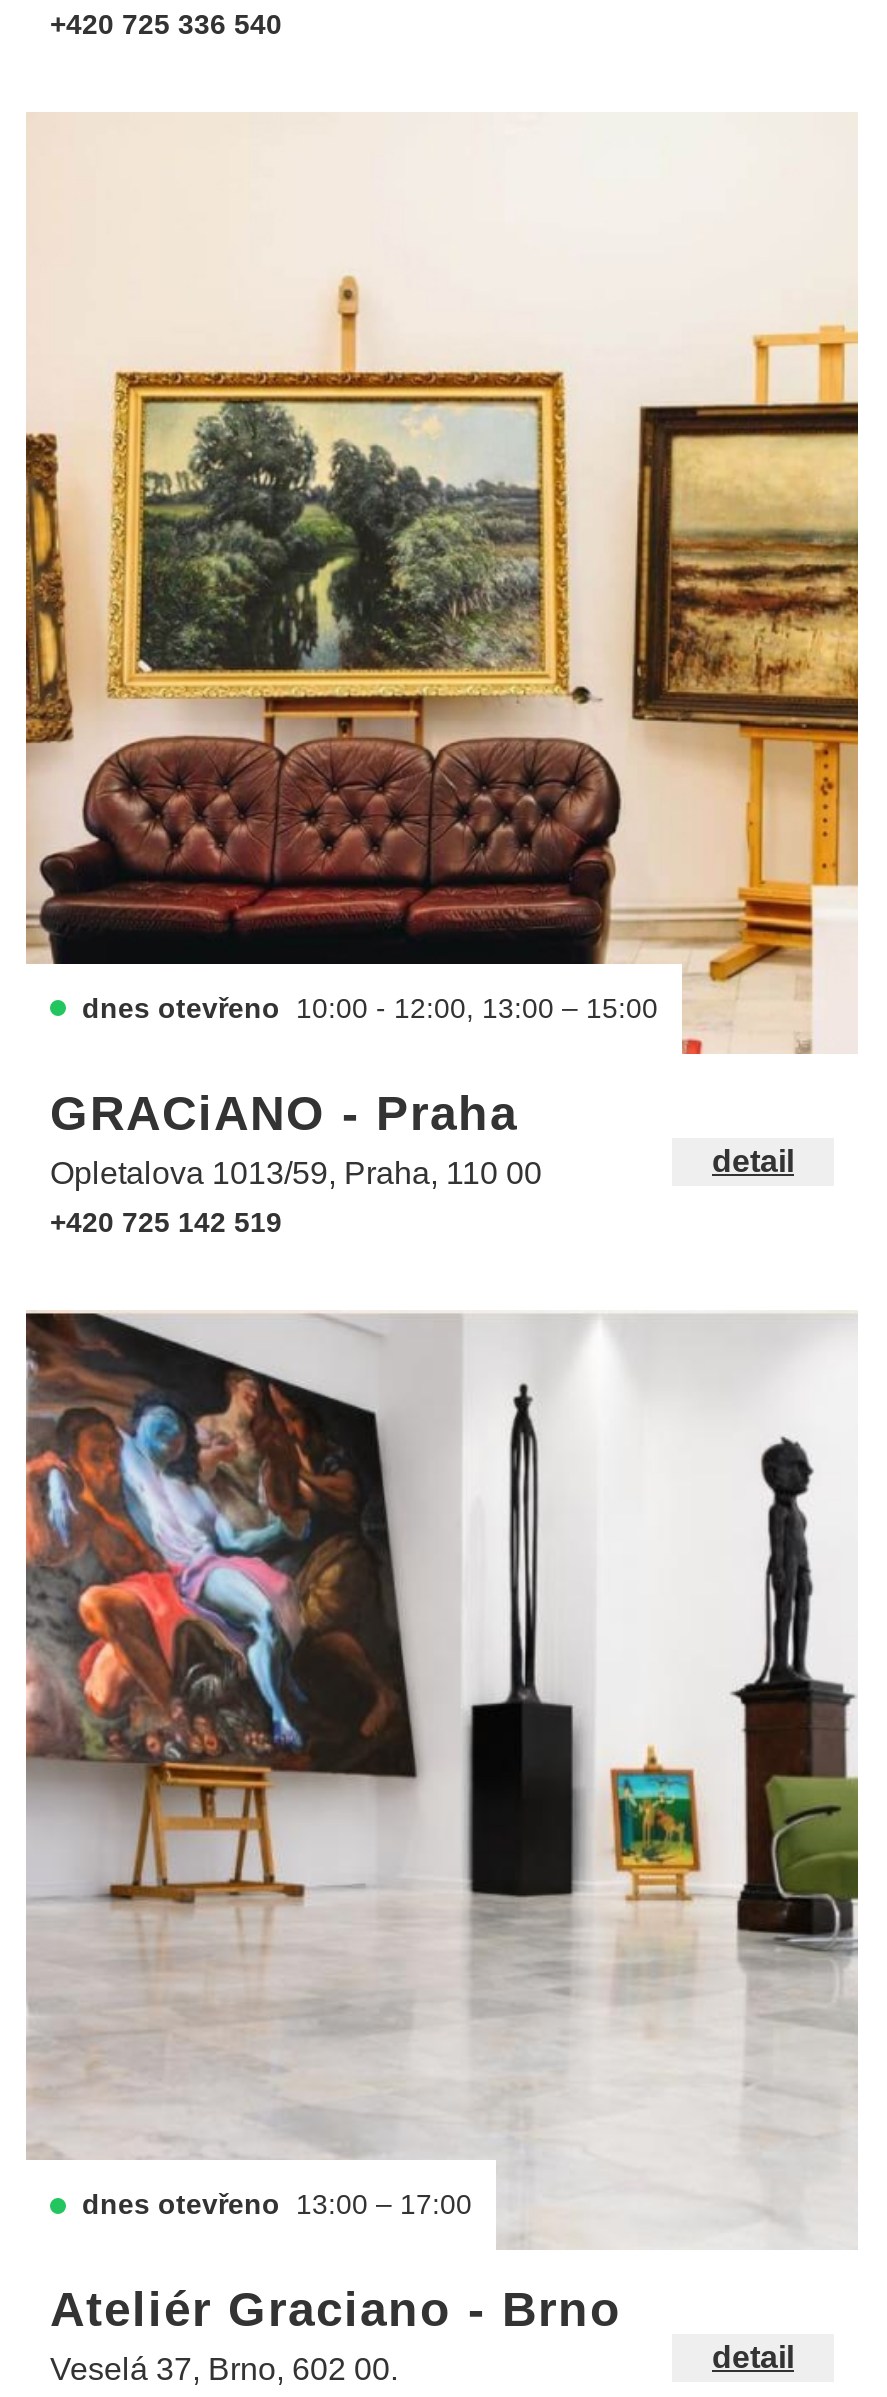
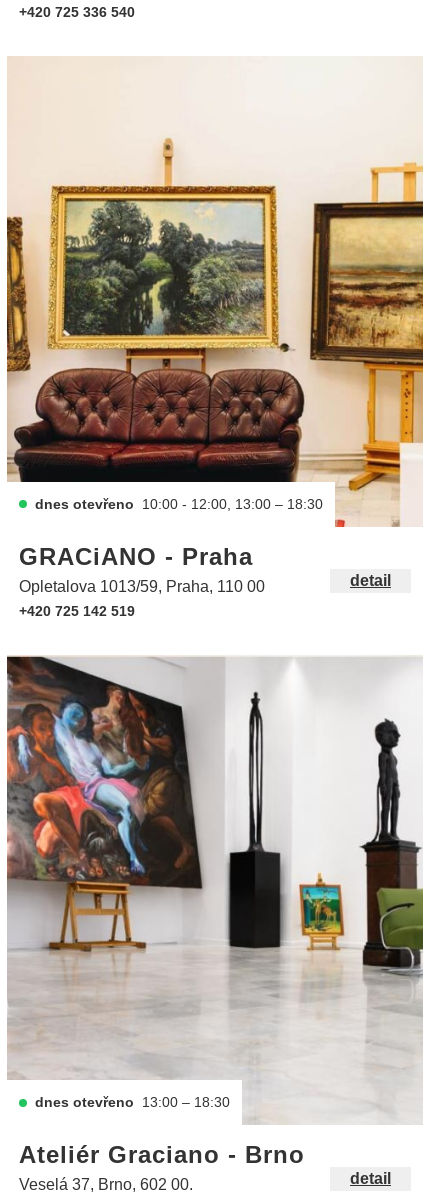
[82,991,658,1023] dnes otevřeno 10:00 - 12:00, 13:00 – 15:00 -> [35,496,323,512] dnes otevřeno 10:00 - 12:00, 13:00 – 18:30
[82,2188,472,2220] dnes otevřeno 13:00 – 17:00 -> [35,1094,230,1110] dnes otevřeno 13:00 – 18:30

